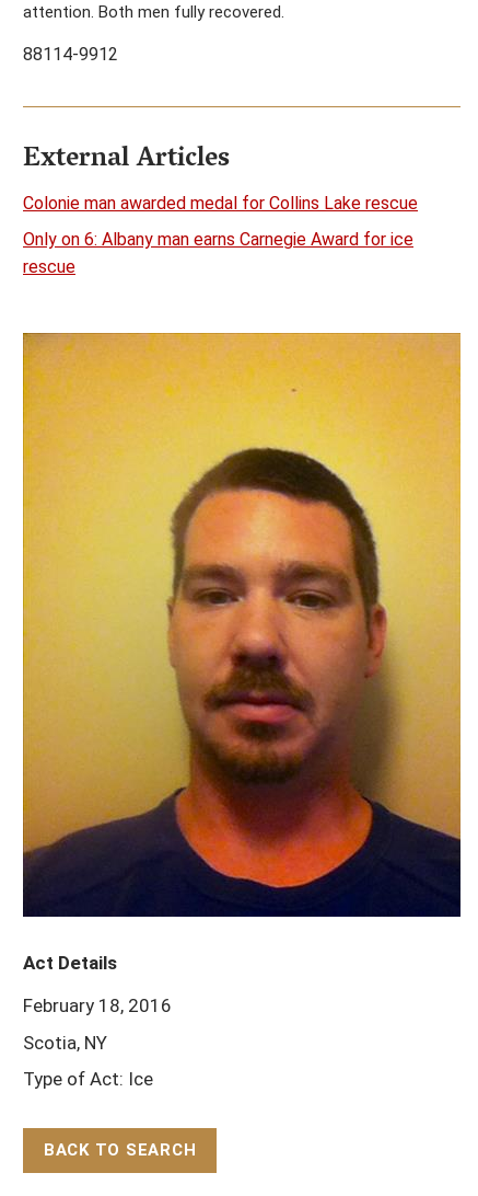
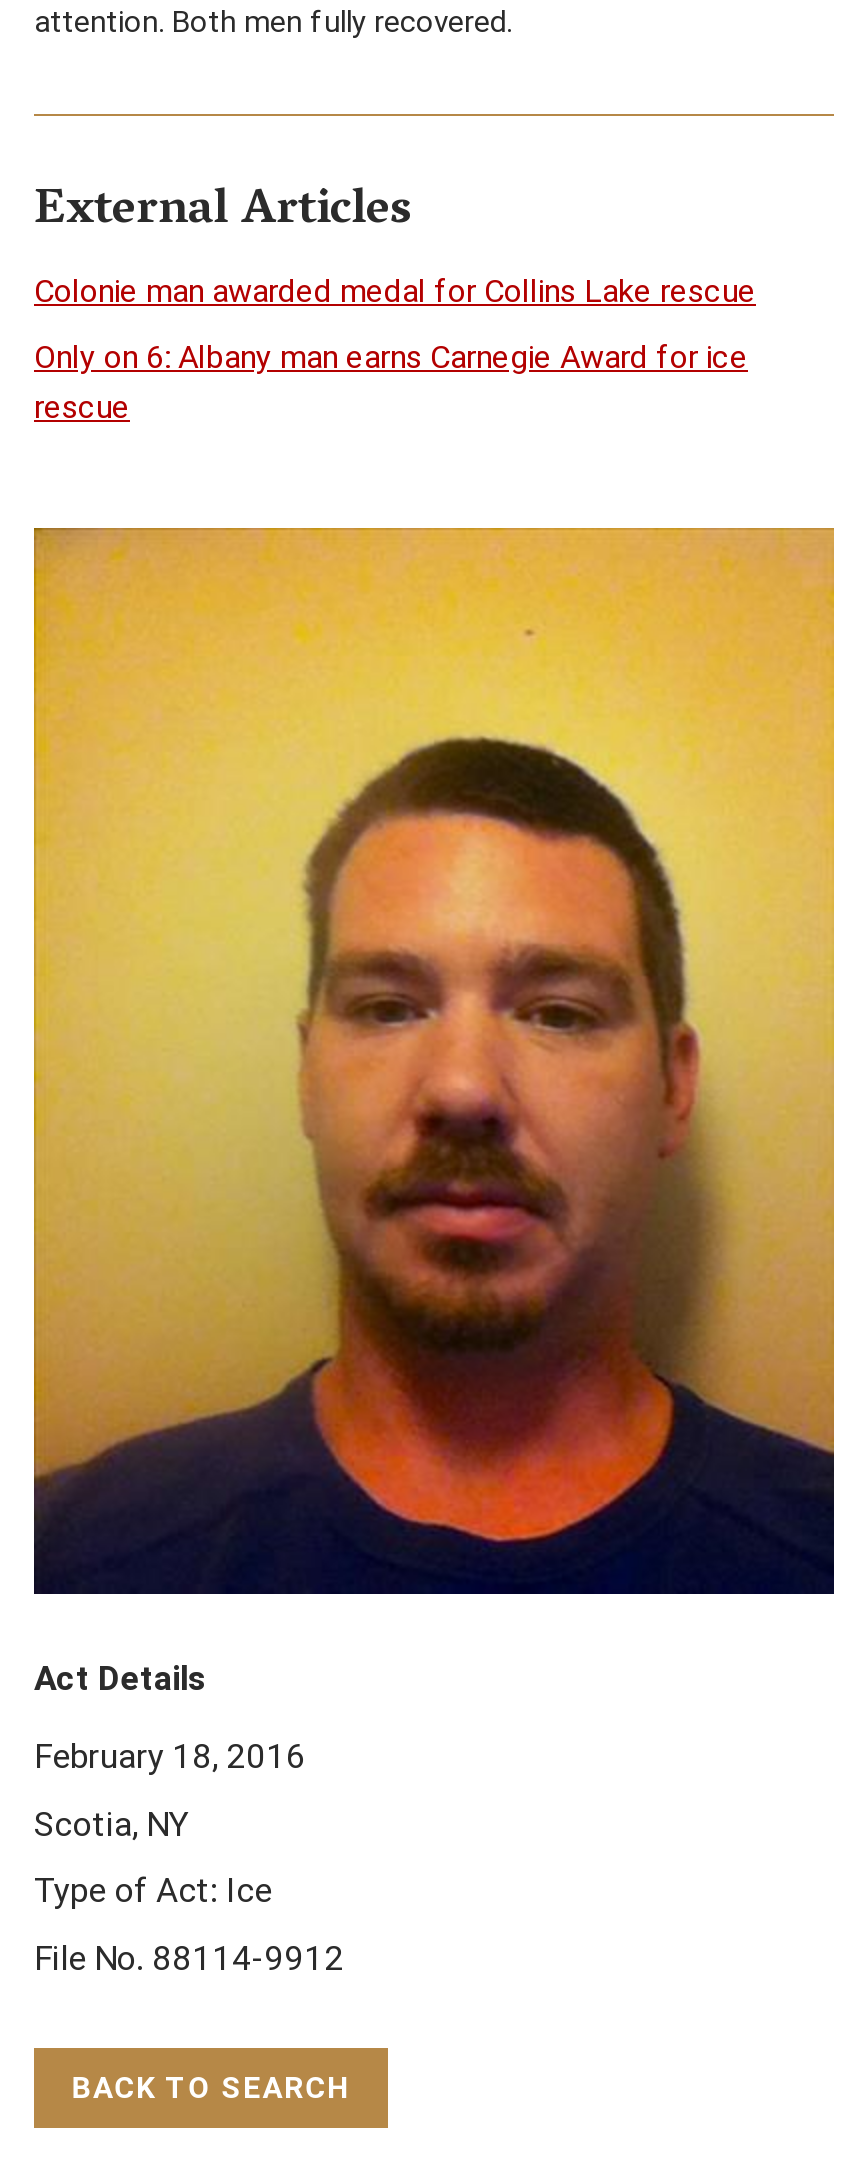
[23,44,118,65] 88114-9912 -> none
moved [22,136,462,1090] -> [32,168,836,1910]: [image] | External Articles | Colonie man awarded medal for Collins Lake rescue | ... | Scotia, NY | Type of Act: Ice
none -> [34,1937,344,1977] File No. 88114-9912

